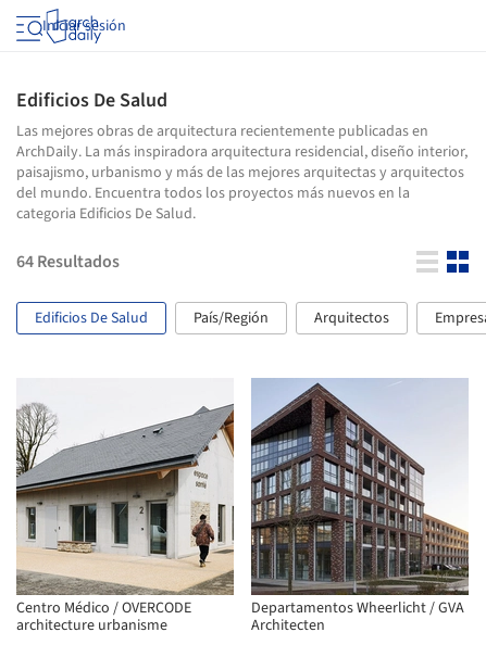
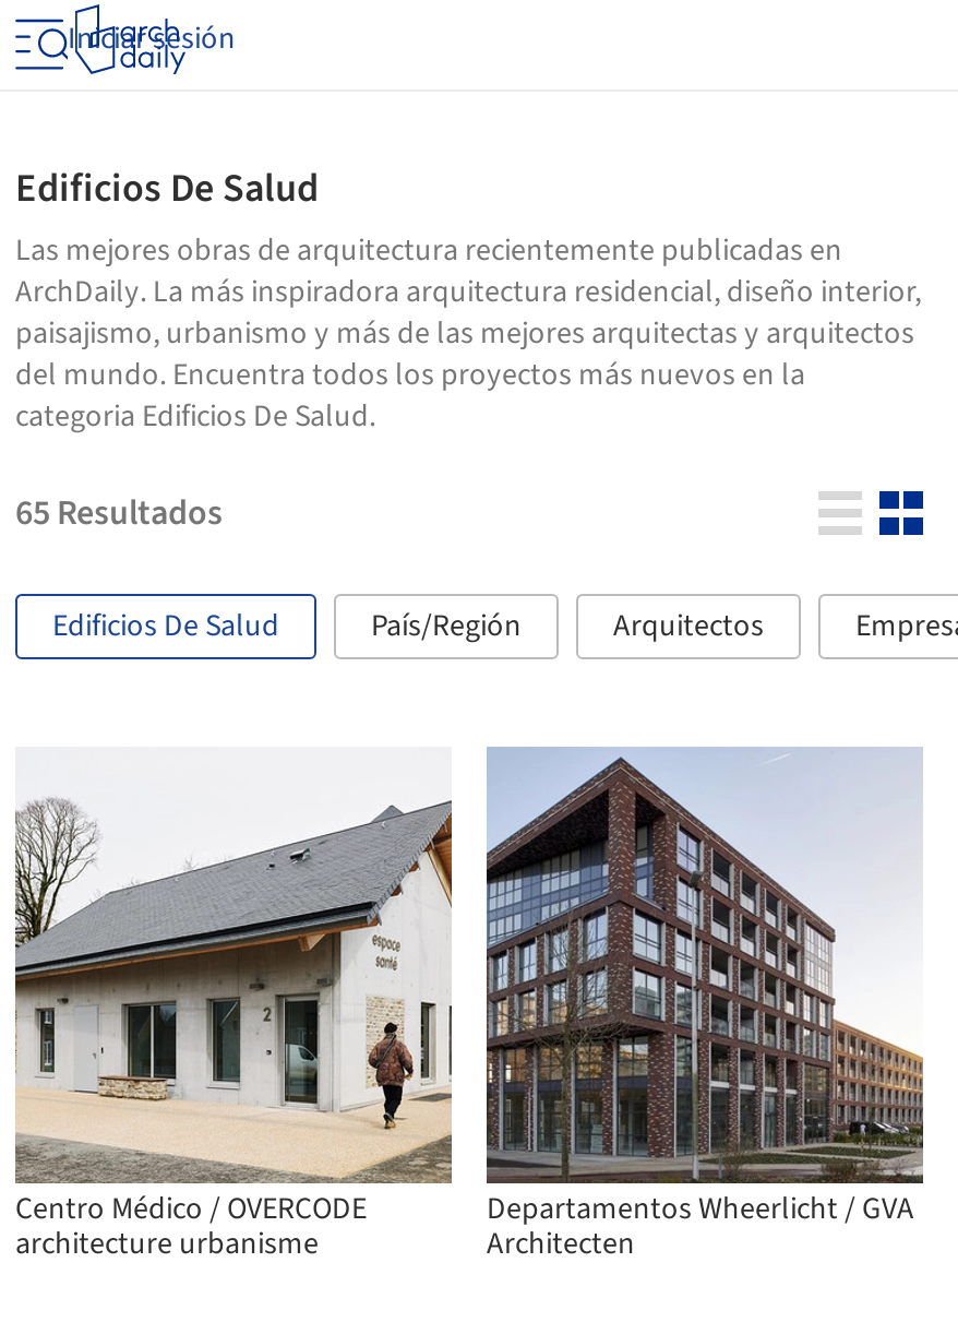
[16,250,120,274] 64 Resultados -> [15,489,223,537] 65 Resultados

